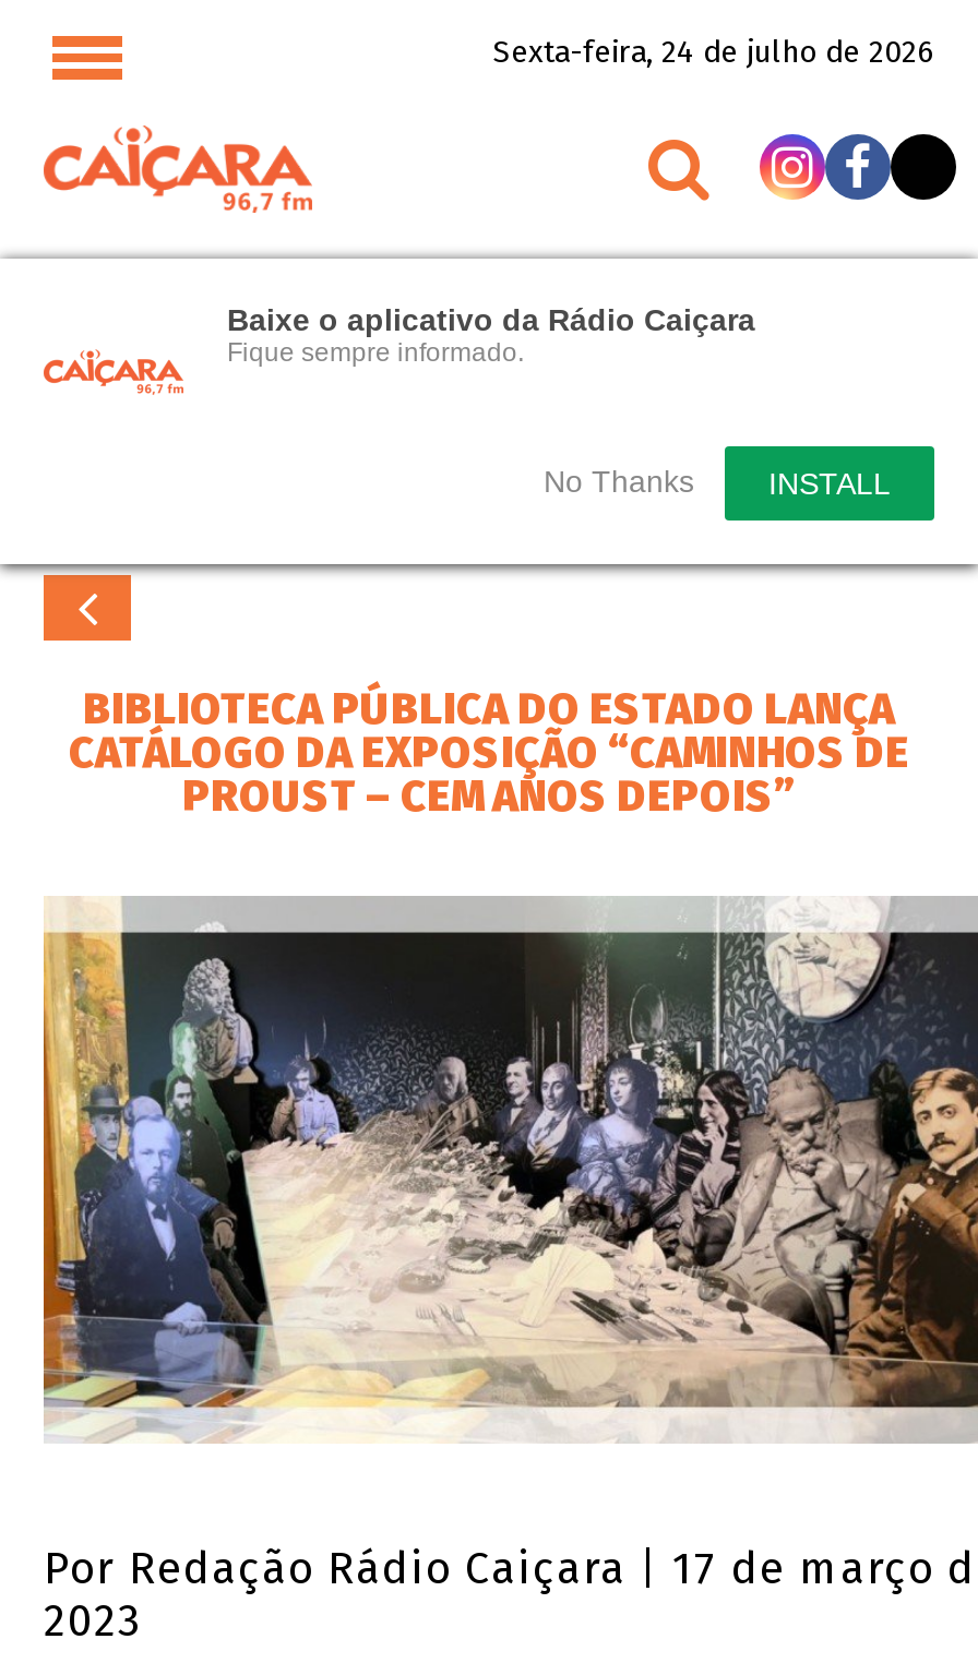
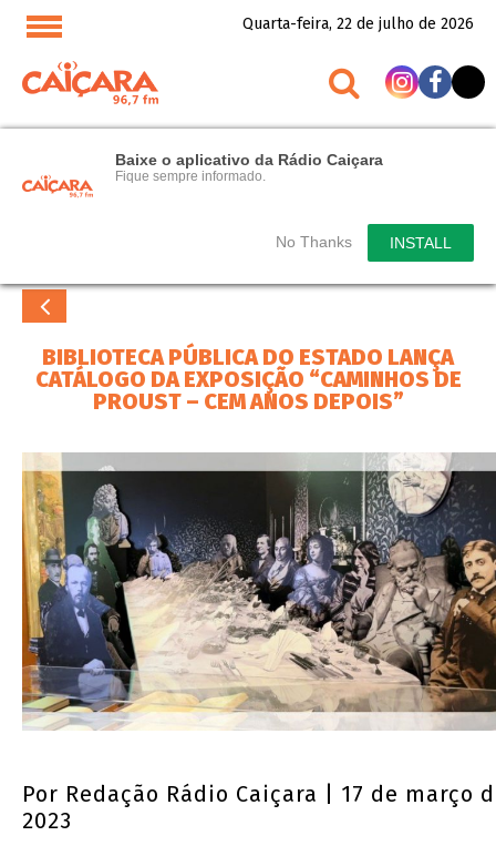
[493,34,934,71] Sexta-feira, 24 de julho de 2026 -> [242,14,474,33] Quarta-feira, 22 de julho de 2026

